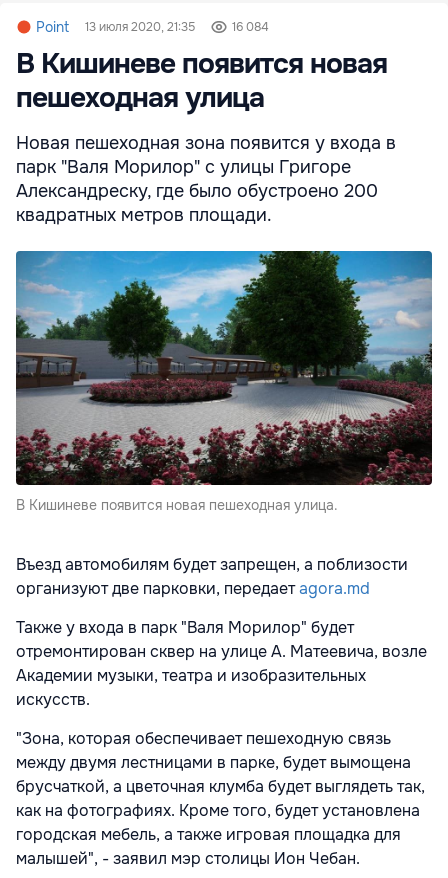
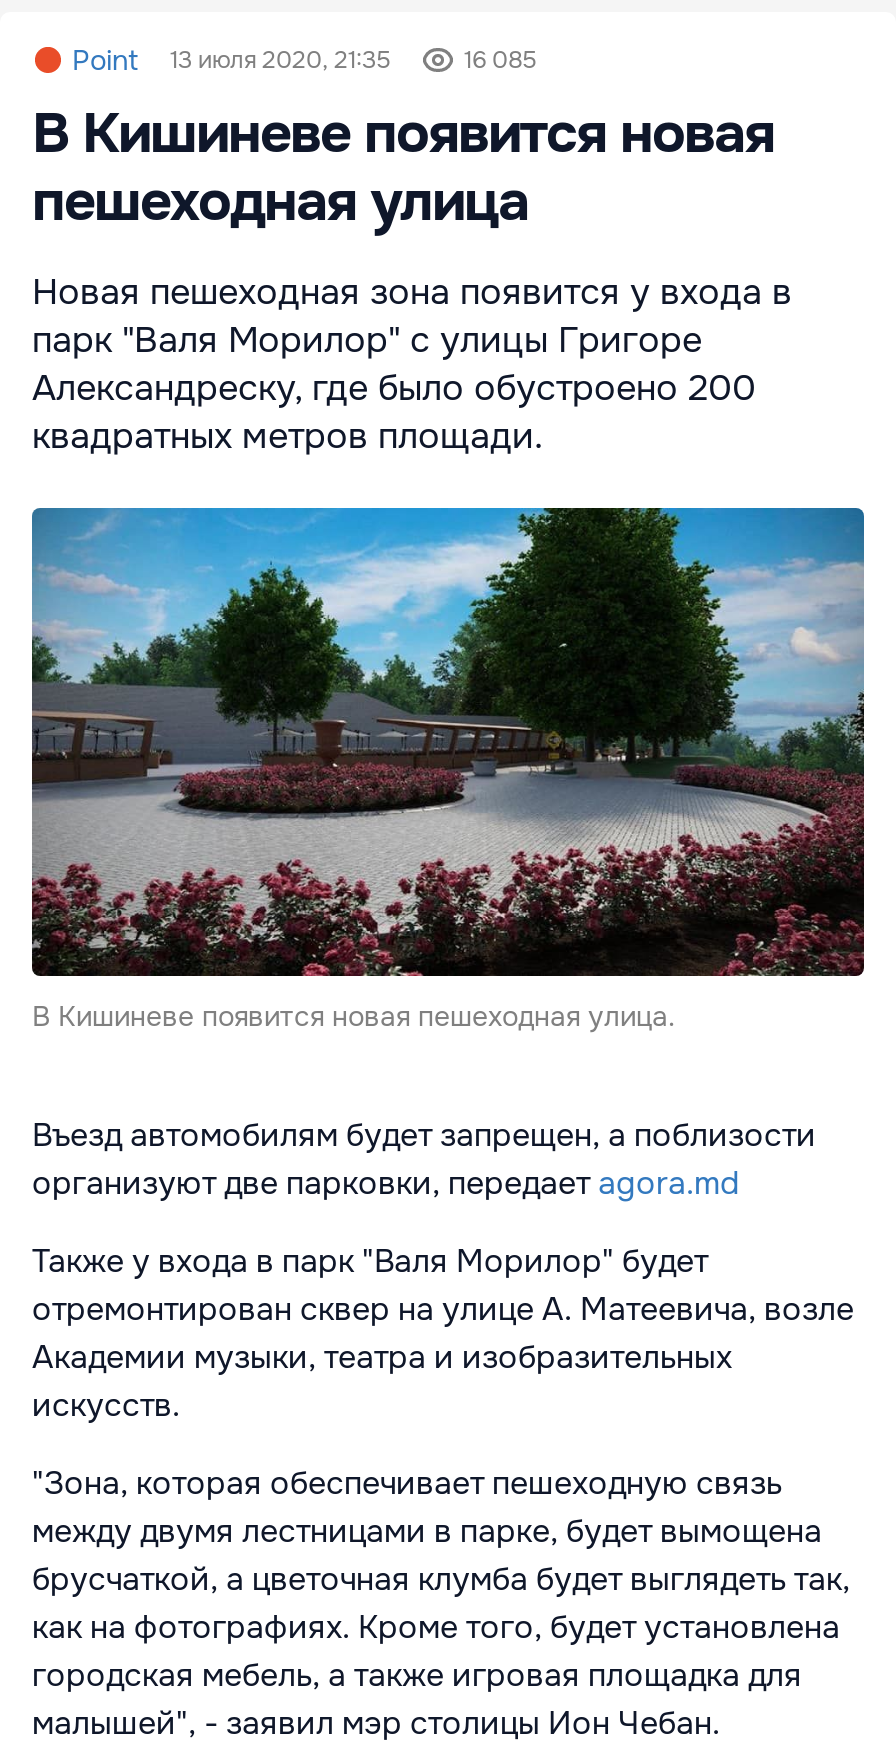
[232,19,269,35] 16 084 -> [464,44,536,76] 16 085

